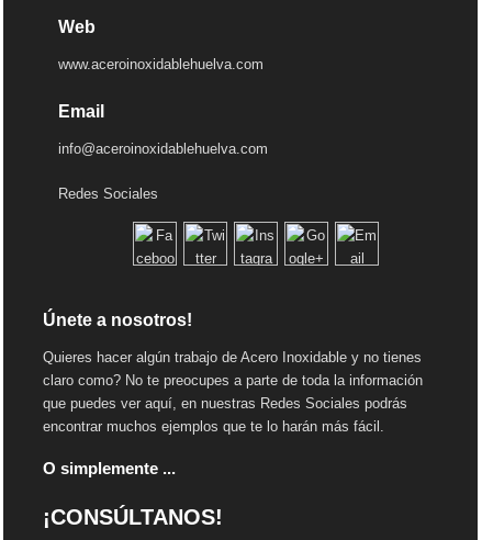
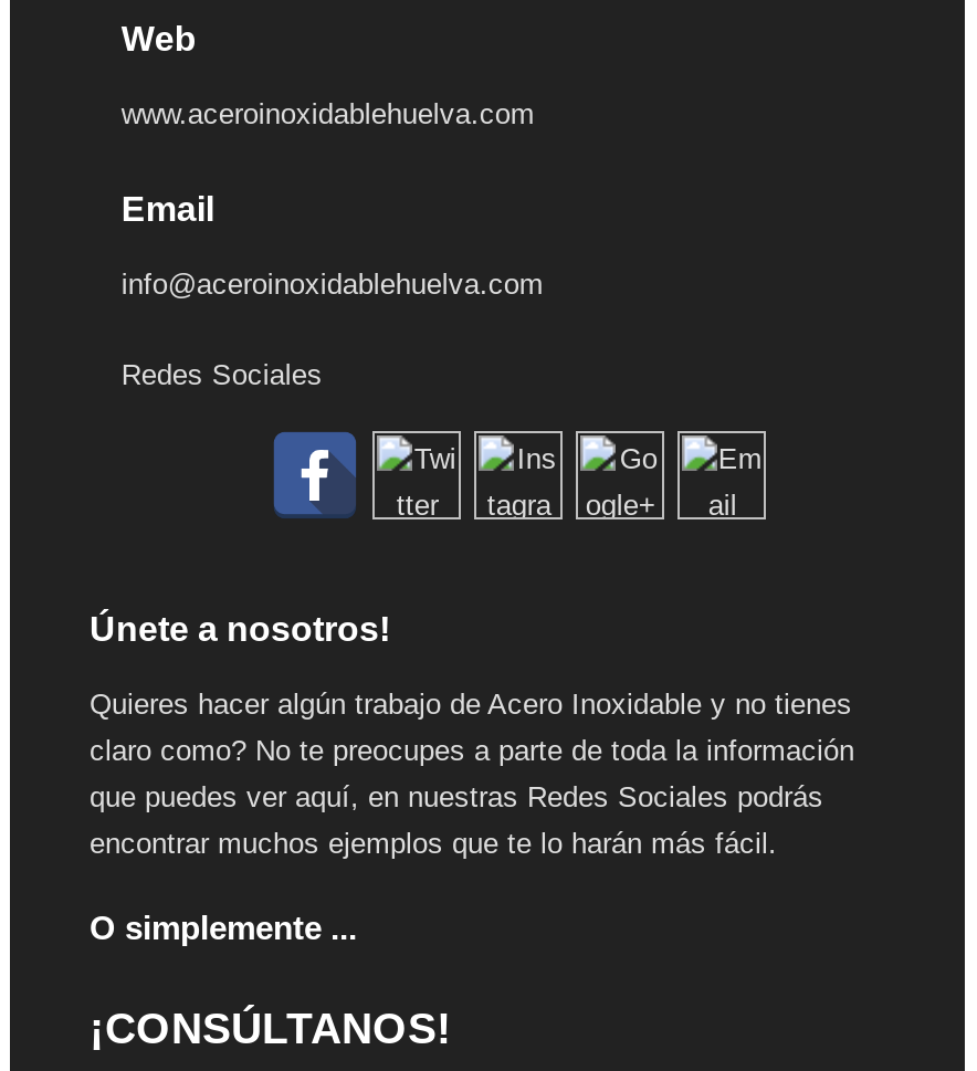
[132,221,178,267] [image] -> [271,430,359,521] [image]

